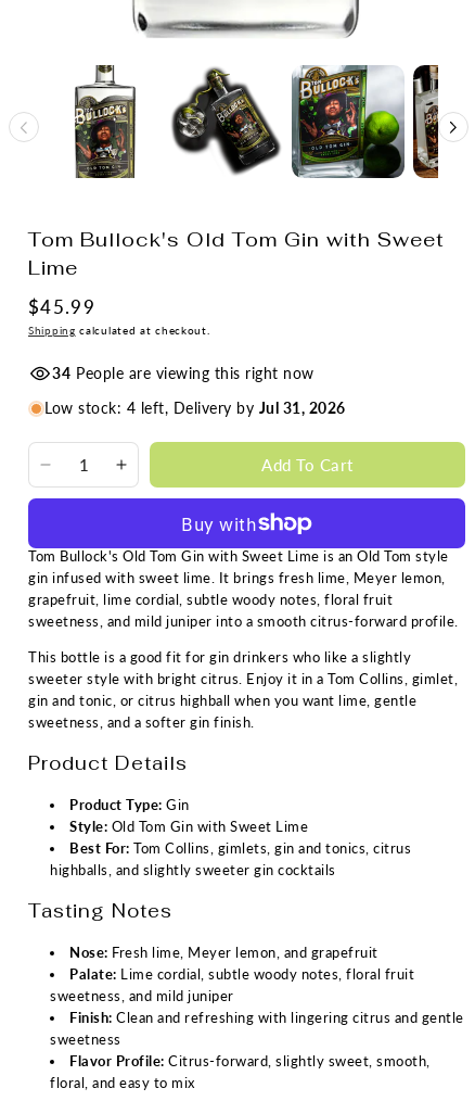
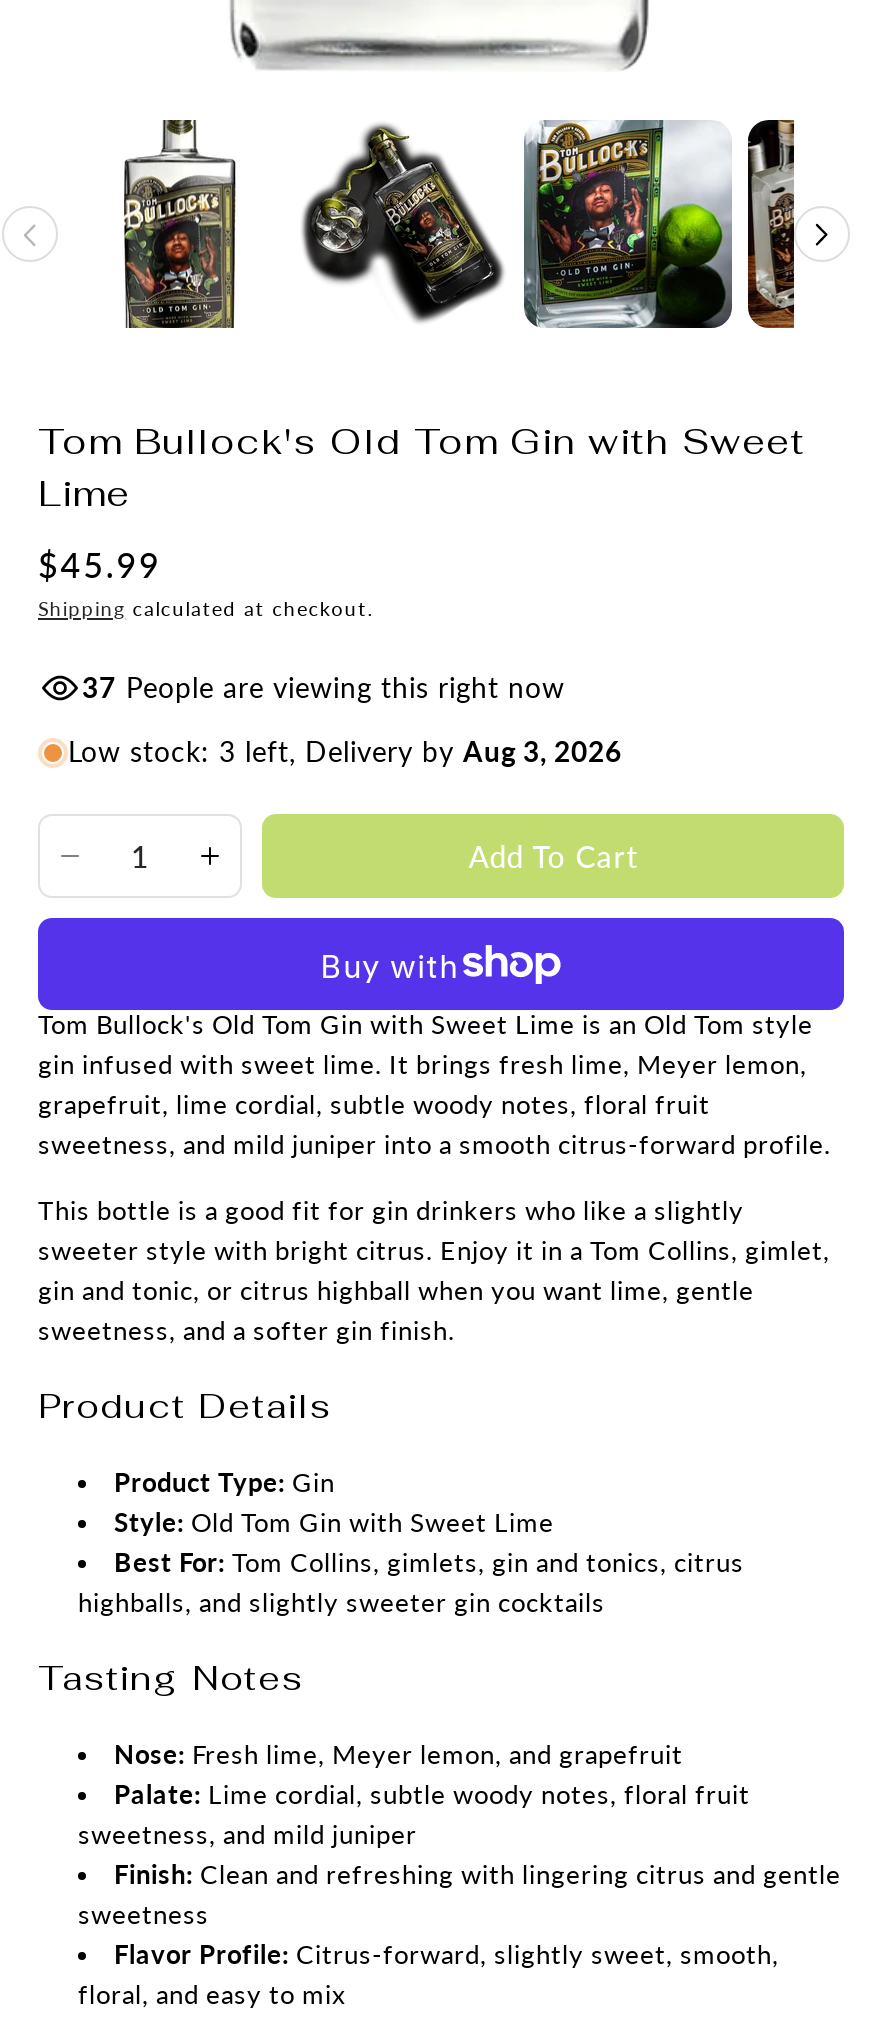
[52,364,314,383] 34 People are viewing this right now -> [82,671,565,705] 37 People are viewing this right now
[44,399,345,417] Low stock: 4 left, Delivery by Jul 31, 2026 -> [68,735,622,769] Low stock: 3 left, Delivery by Aug 3, 2026

